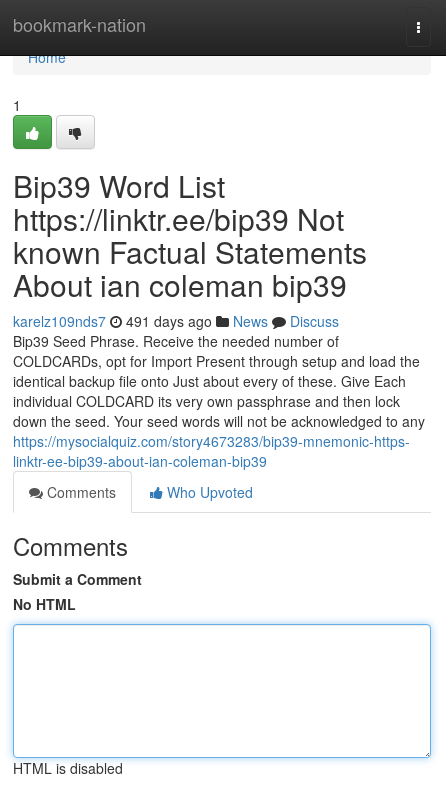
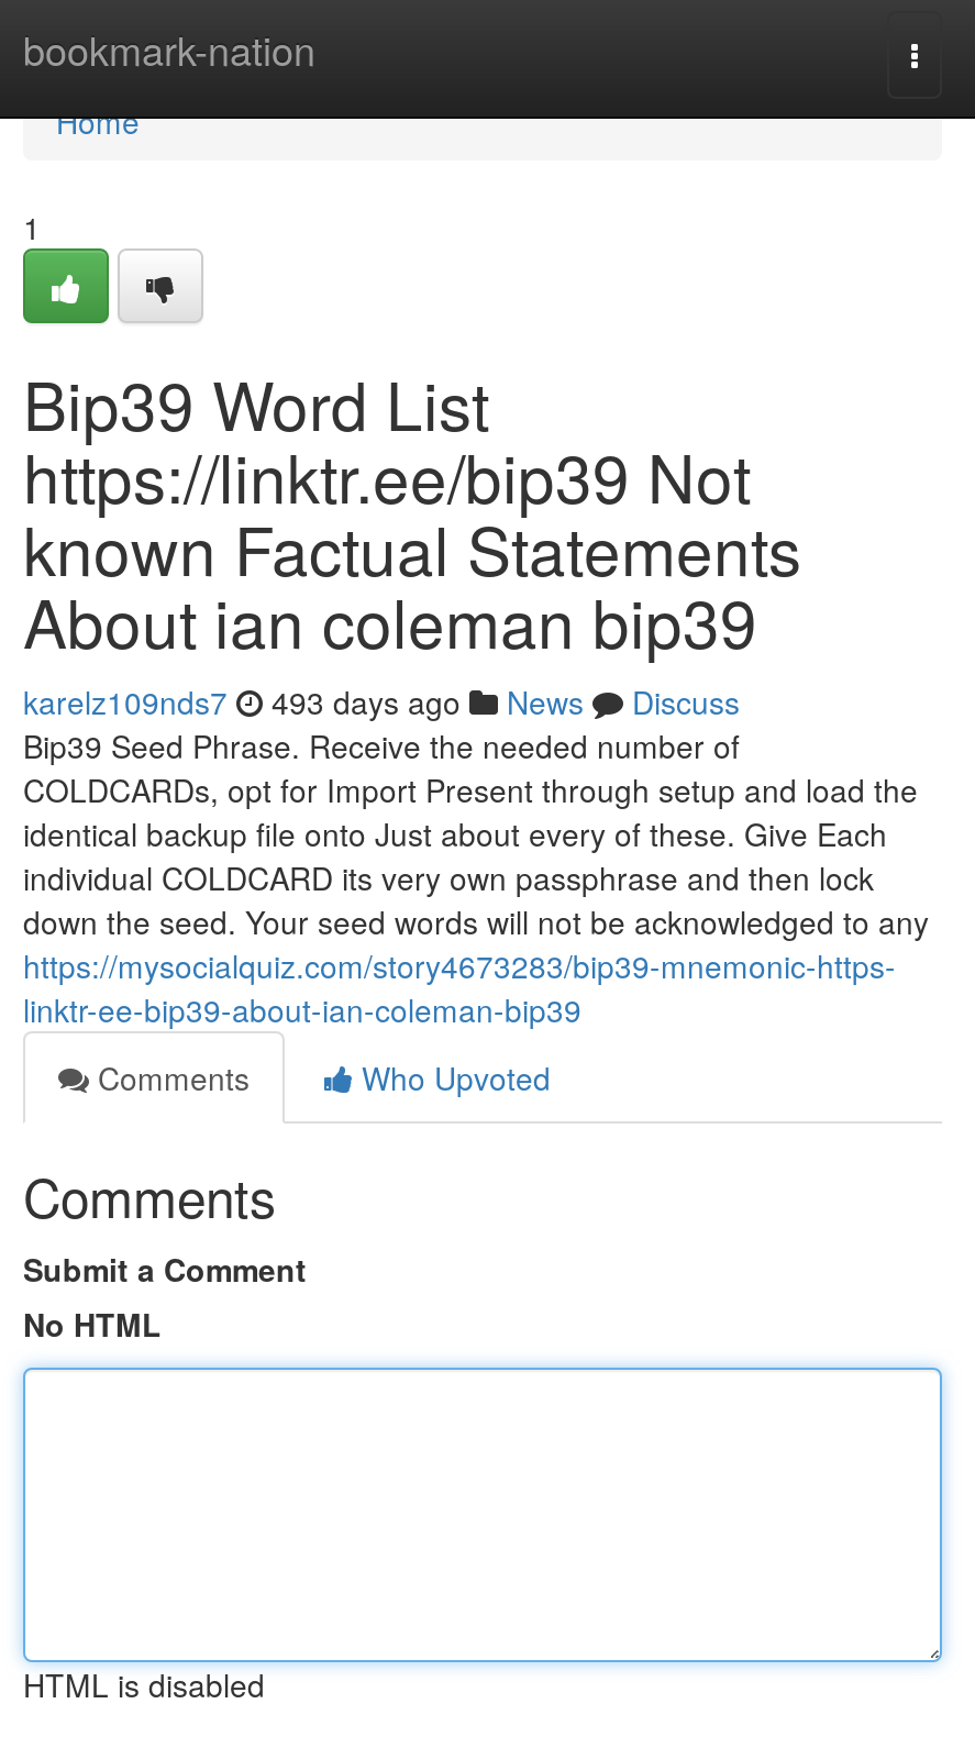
[13,311,339,331] karelz109nds7 491 days ago News Discuss -> [23,679,740,723] karelz109nds7 493 days ago News Discuss

